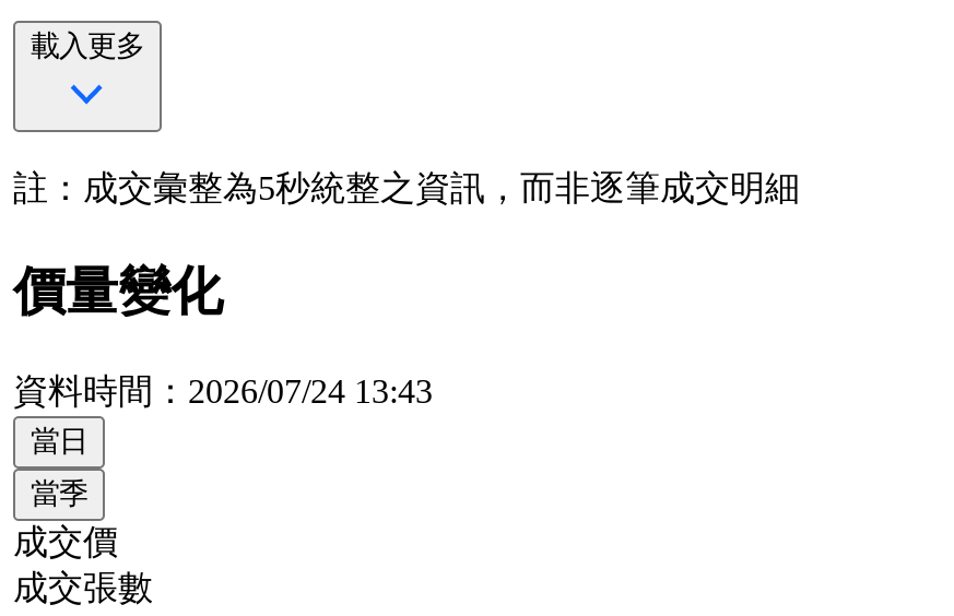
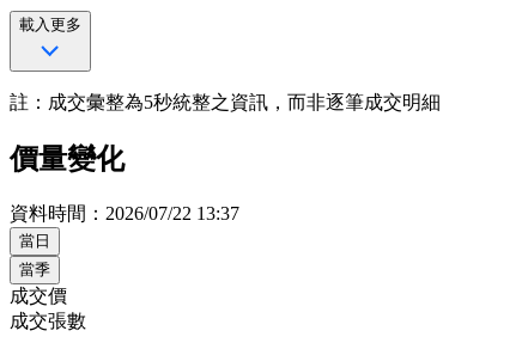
[13,372,433,409] 資料時間：2026/07/24 13:43 -> [10,203,239,223] 資料時間：2026/07/22 13:37

